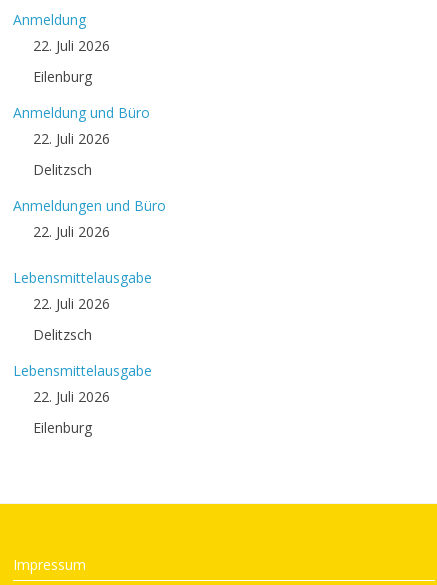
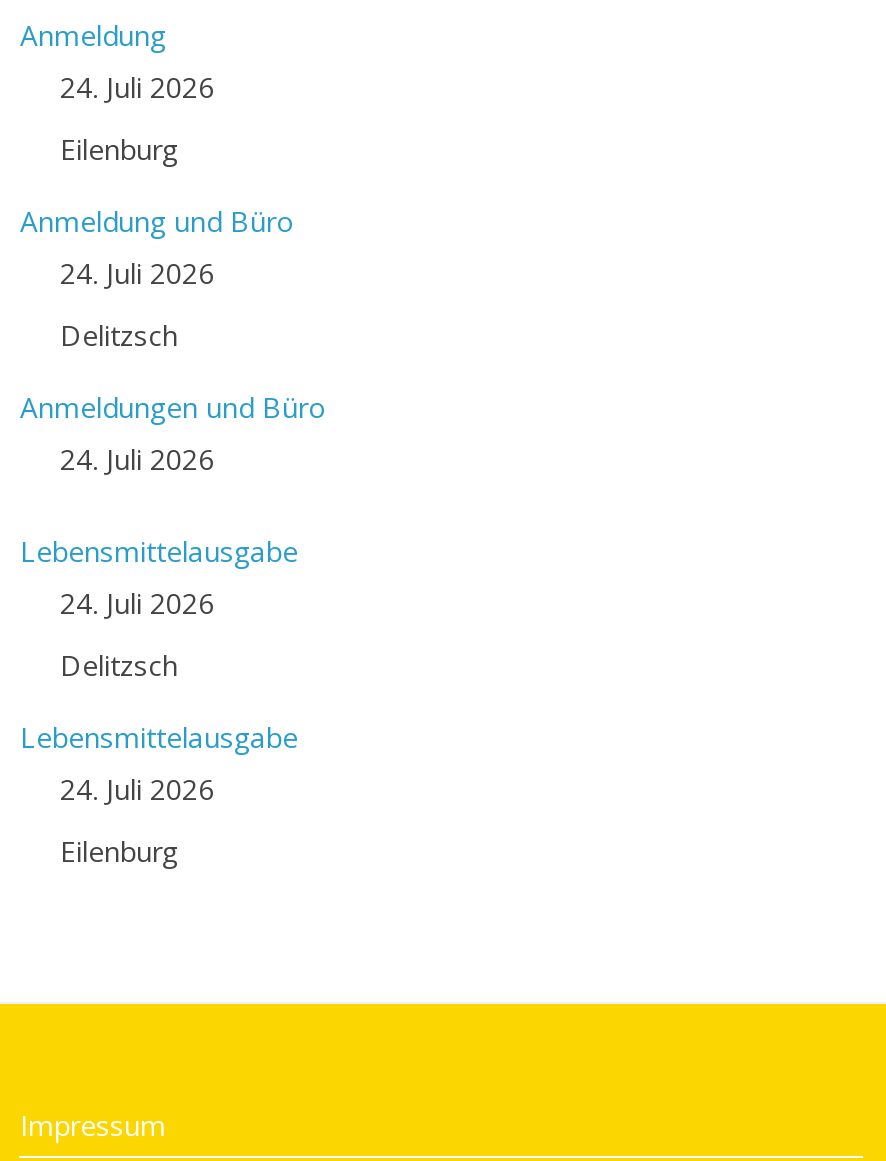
[33,36,110,55] 22. Juli 2026 -> [60,69,214,107] 24. Juli 2026
[33,129,110,148] 22. Juli 2026 -> [60,255,214,293] 24. Juli 2026
[33,222,110,241] 22. Juli 2026 -> [60,441,214,479] 24. Juli 2026
[33,294,110,313] 22. Juli 2026 -> [60,585,214,623] 24. Juli 2026
[33,387,110,406] 22. Juli 2026 -> [60,771,214,809] 24. Juli 2026

